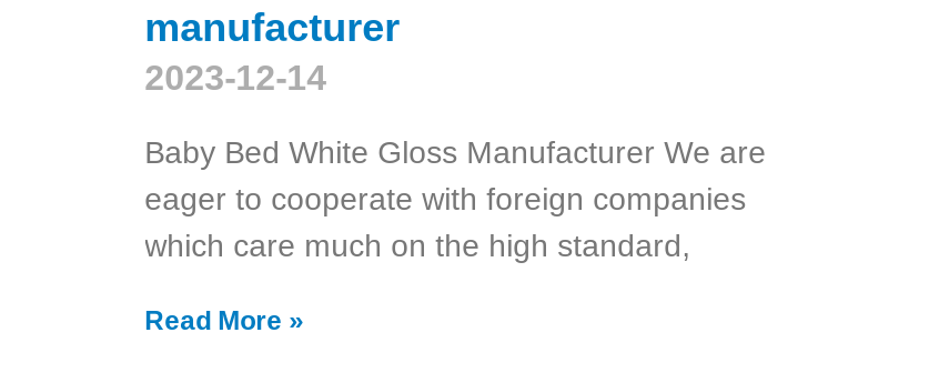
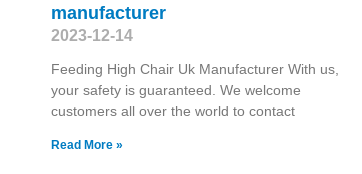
[145,135,766,264] Baby Bed White Gloss Manufacturer We are | eager to cooperate with foreign companies | which care much on the high standard, -> [51,61,339,119] Feeding High Chair Uk Manufacturer With us, | your safety is guaranteed. We welcome | customers all over the world to contact

